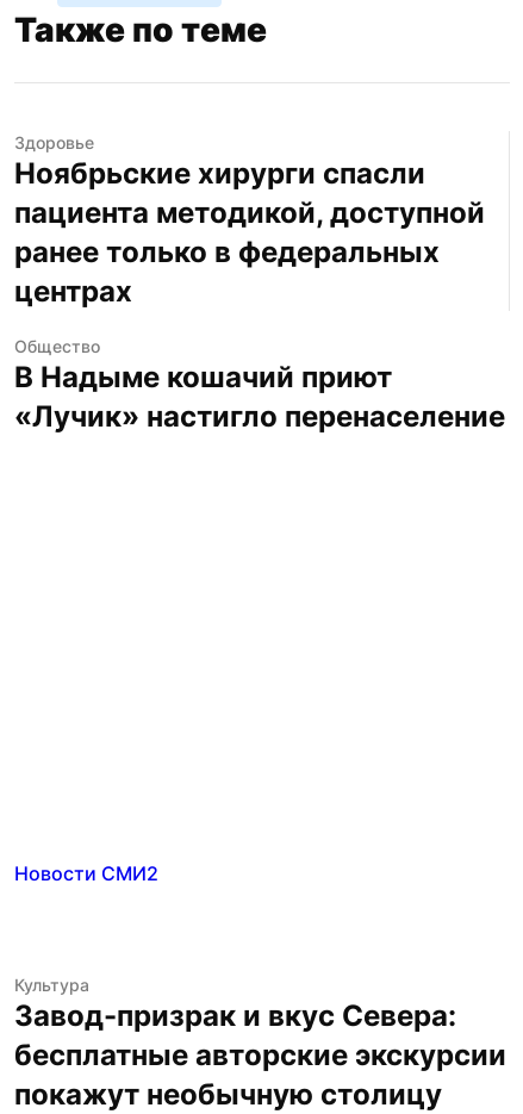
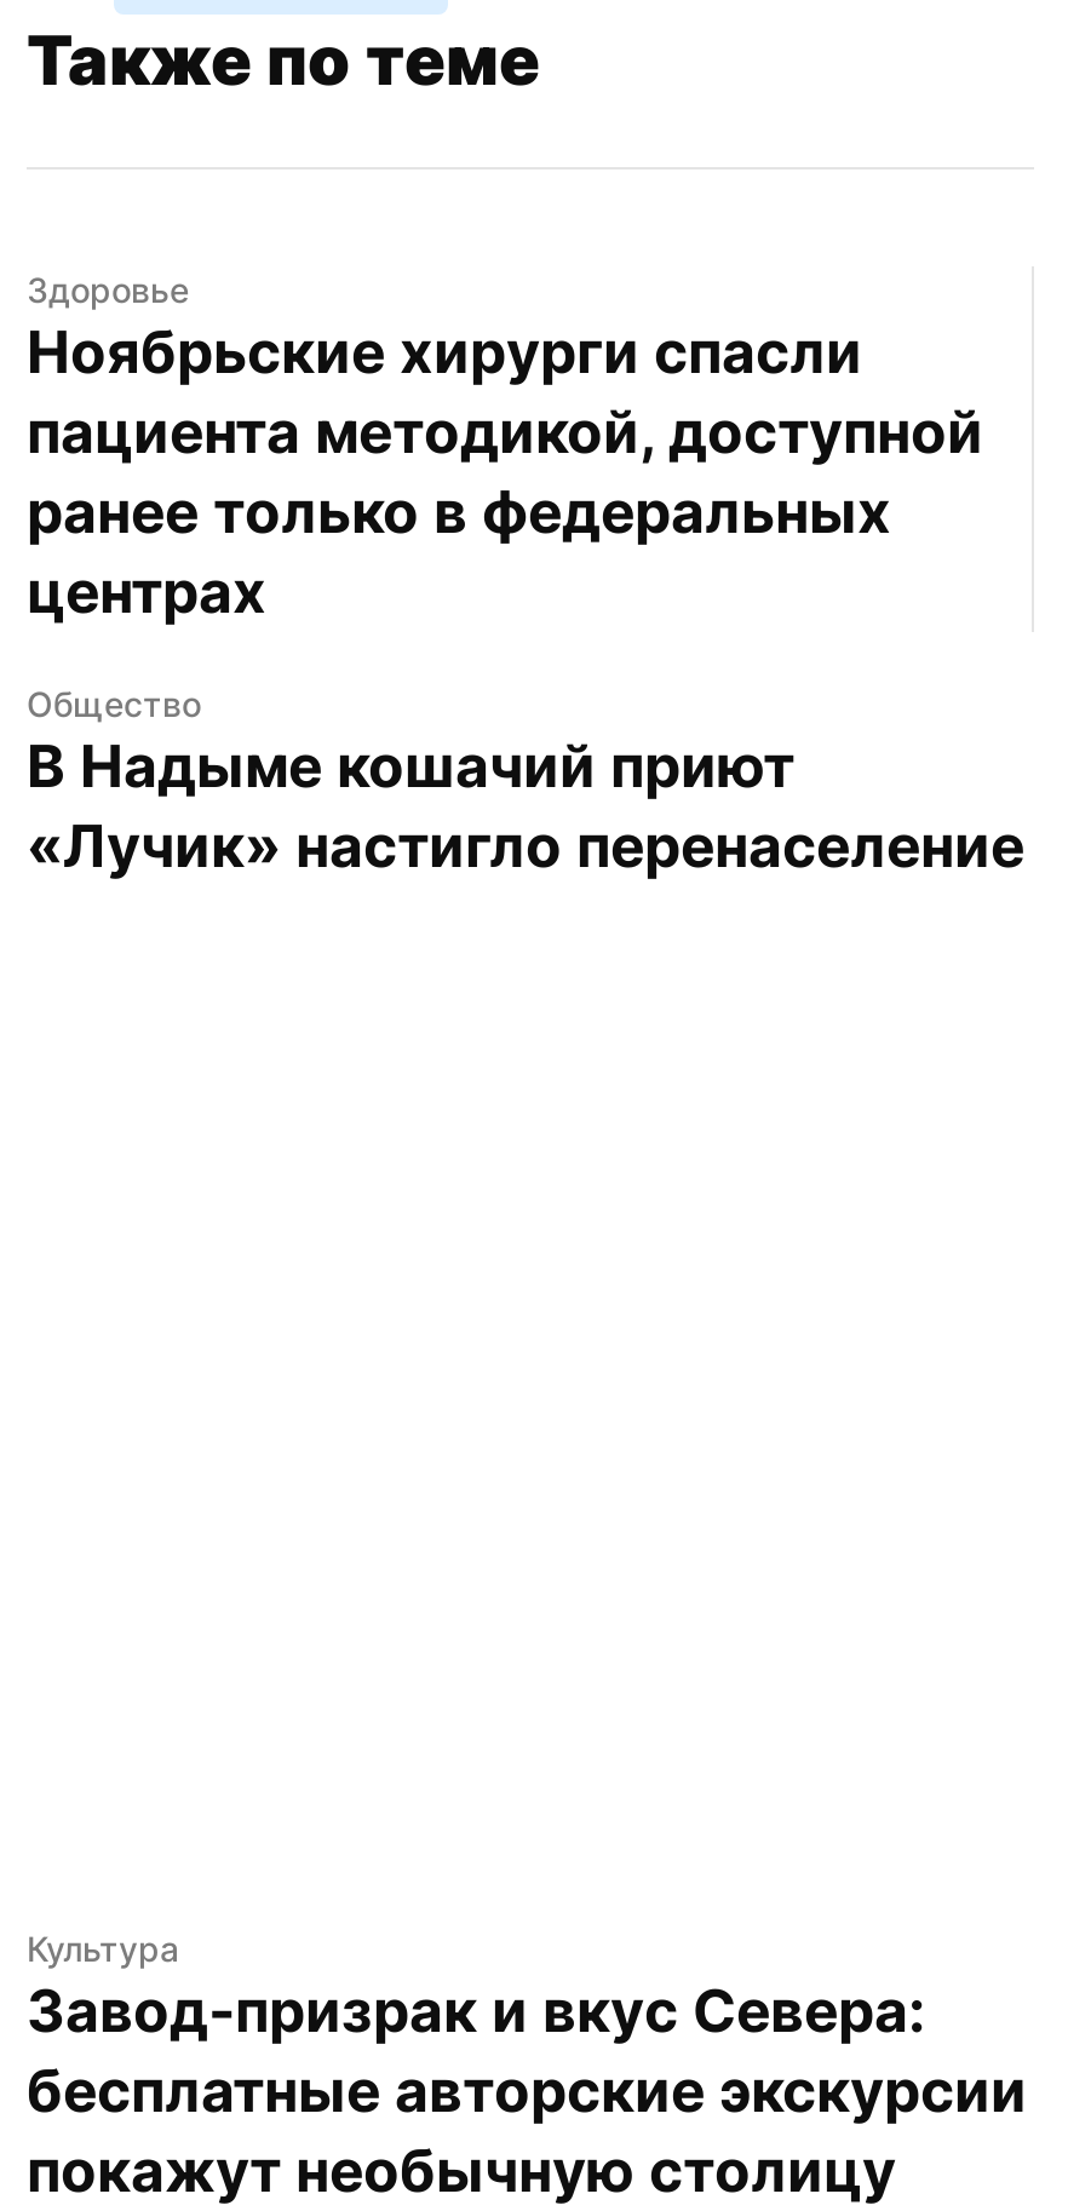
[14,861,158,885] Новости СМИ2 -> none

